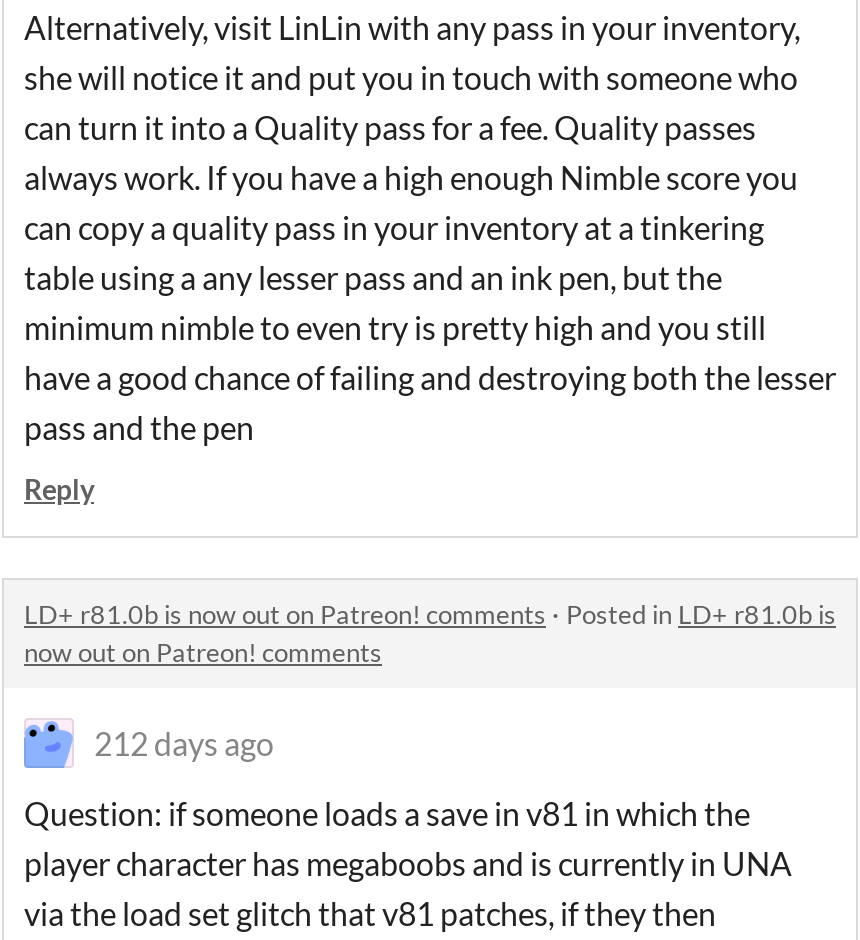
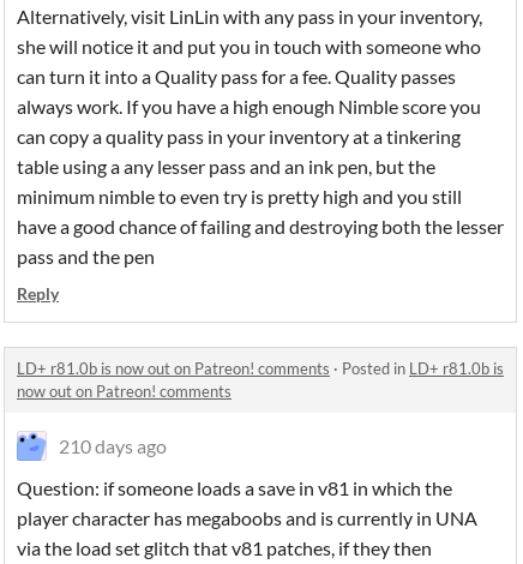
[94,724,274,762] 212 days ago -> [59,435,167,457] 210 days ago

